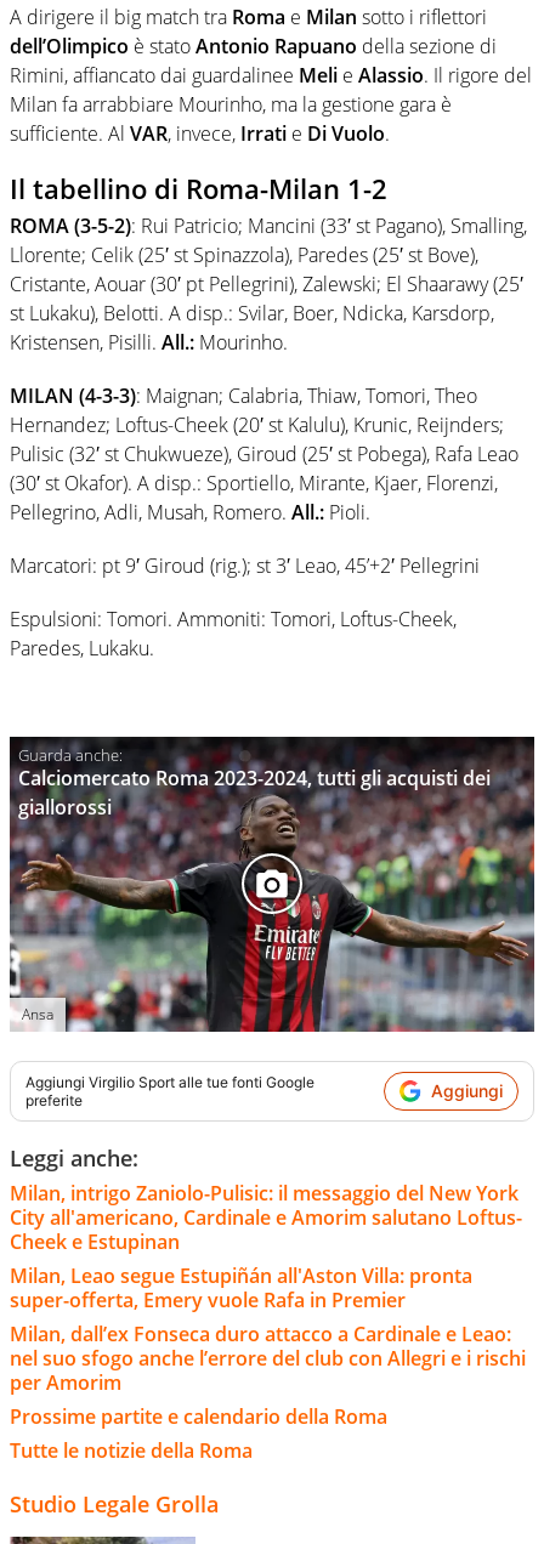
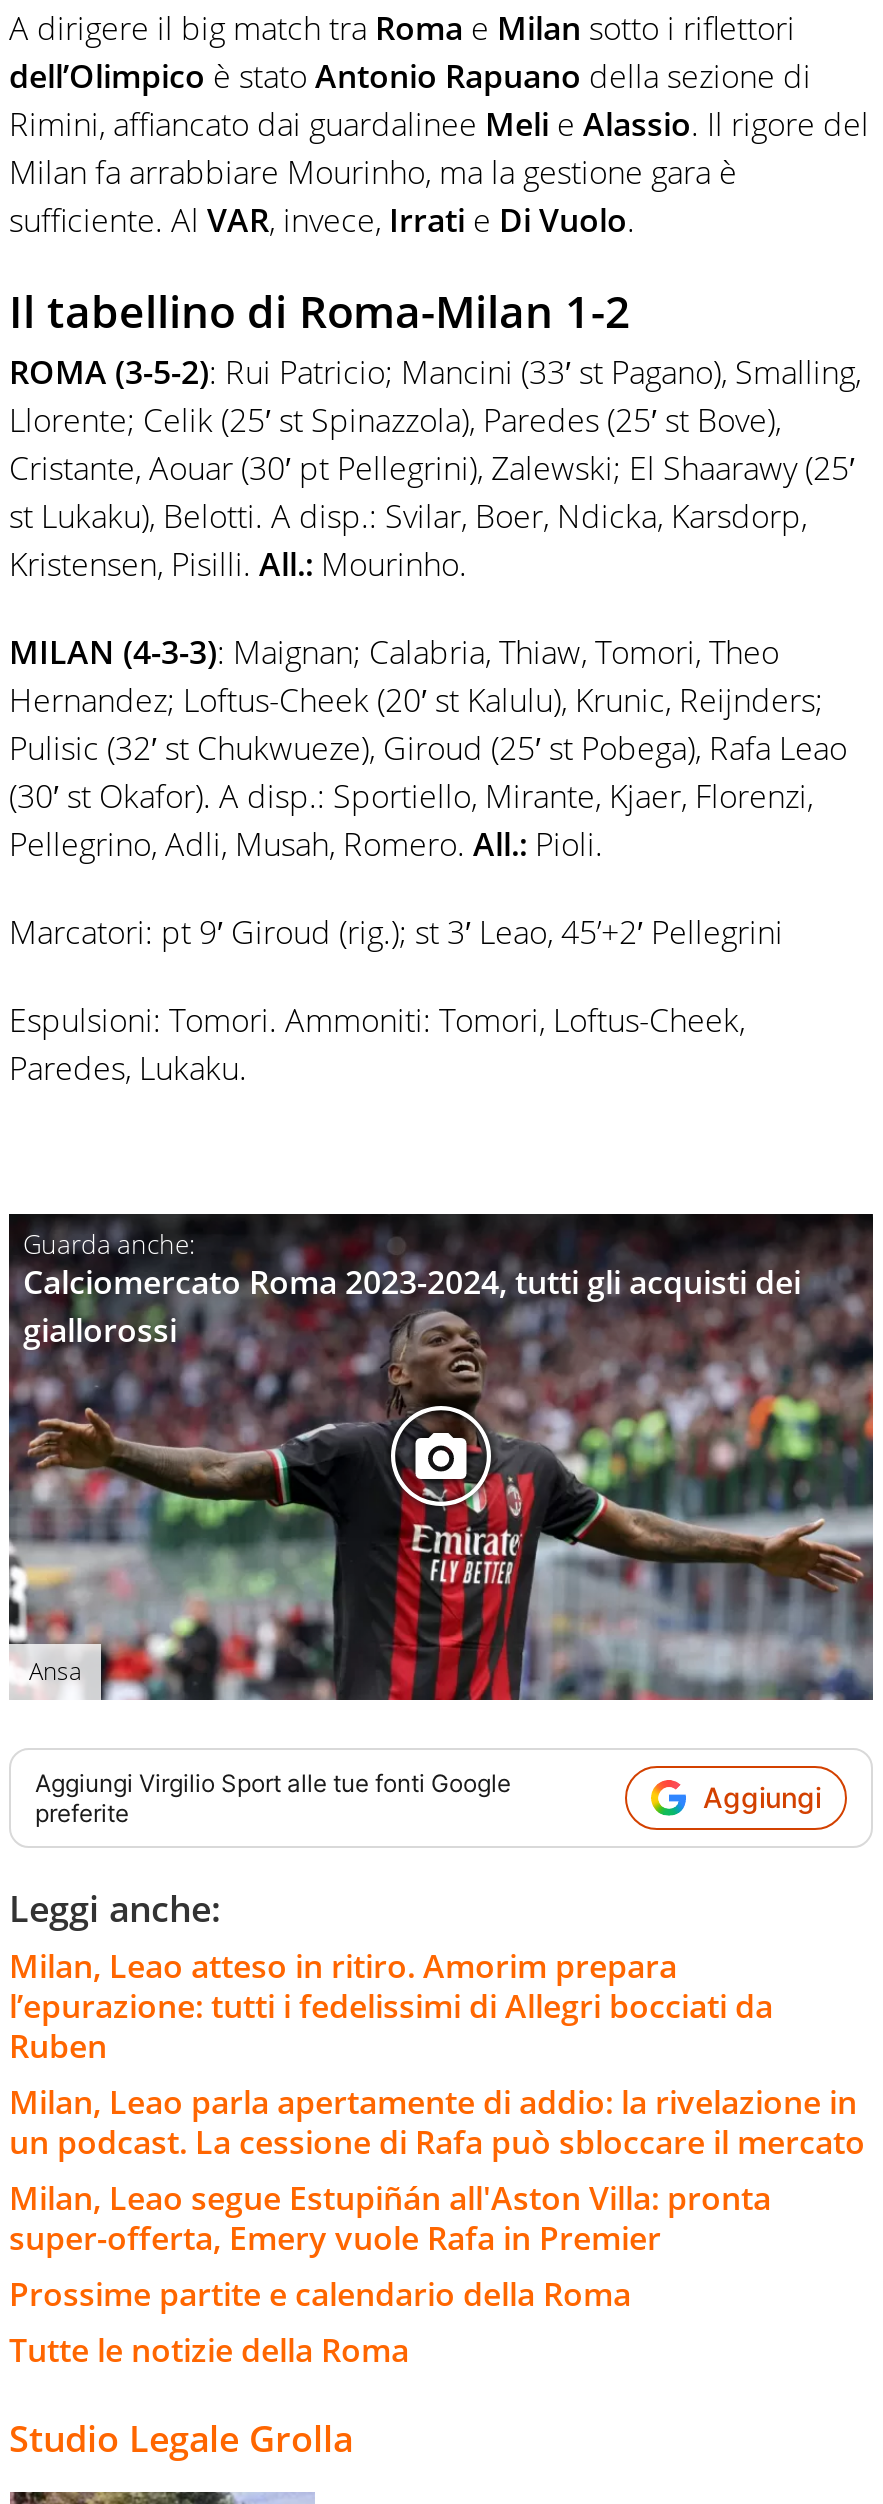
[10,1179,522,1254] Milan, intrigo Zaniolo-Pulisic: il messaggio del New York | City all'americano, Cardinale e Amorim salutano Loftus- | Cheek e Estupinan -> [9,1943,865,2163] Milan, Leao atteso in ritiro. Amorim prepara | l’epurazione: tutti i fedelissimi di Allegri bocciati da | Ruben | Milan, Leao parla apertamente di addio: la rivelazione in | un podcast. La cessione di Rafa può sbloccare il mercato
moved [10,1262,472,1313] -> [9,2175,771,2259]: Milan, Leao segue Estupiñán all'Aston Villa: pronta | super-offerta, Emery vuole Rafa in Premier
[10,1320,526,1395] Milan, dall’ex Fonseca duro attacco a Cardinale e Leao: | nel suo sfogo anche l’errore del club con Allegri e i rischi | per Amorim -> none

